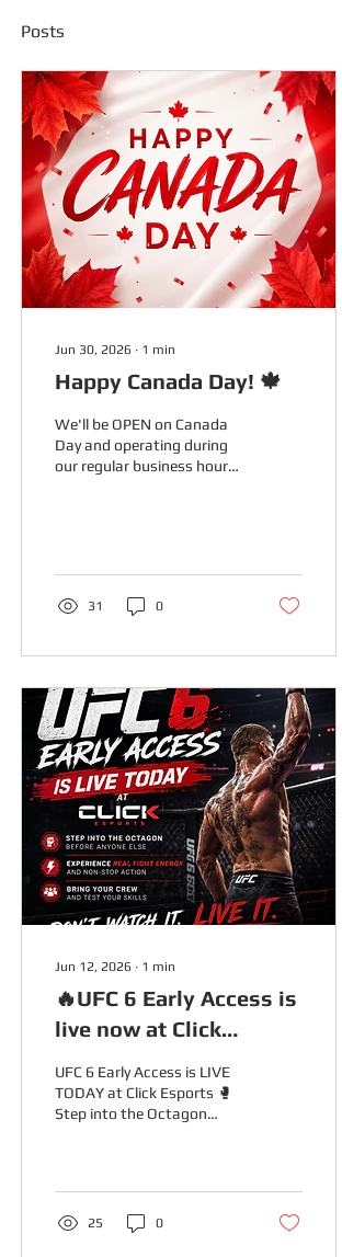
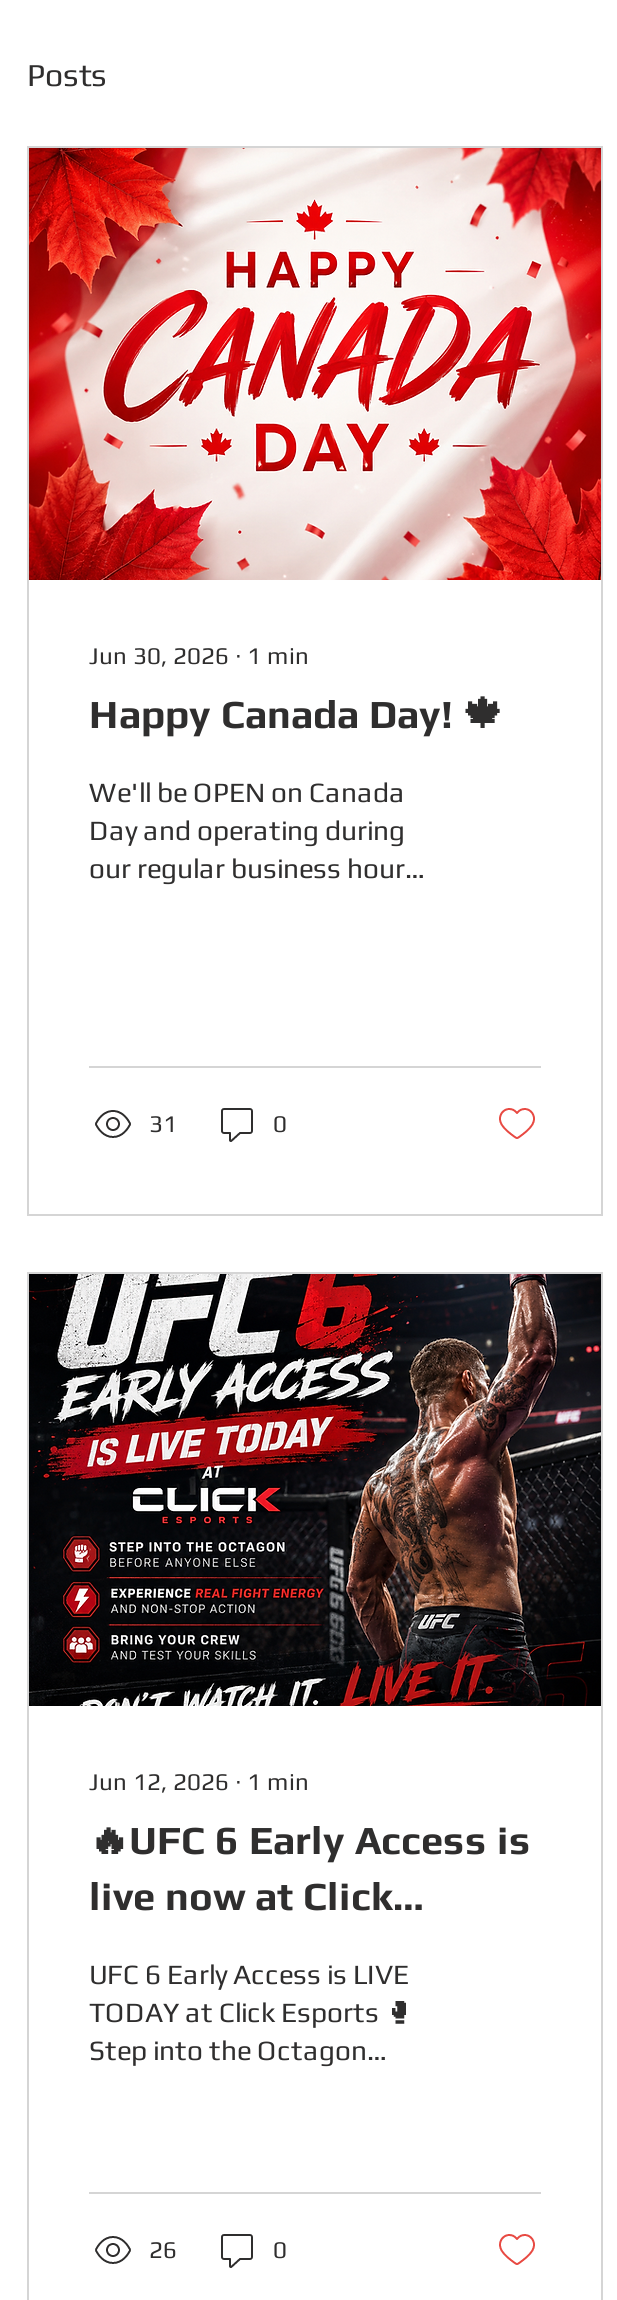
[88,1215,103,1231] 25 -> [149,2236,177,2264] 26

